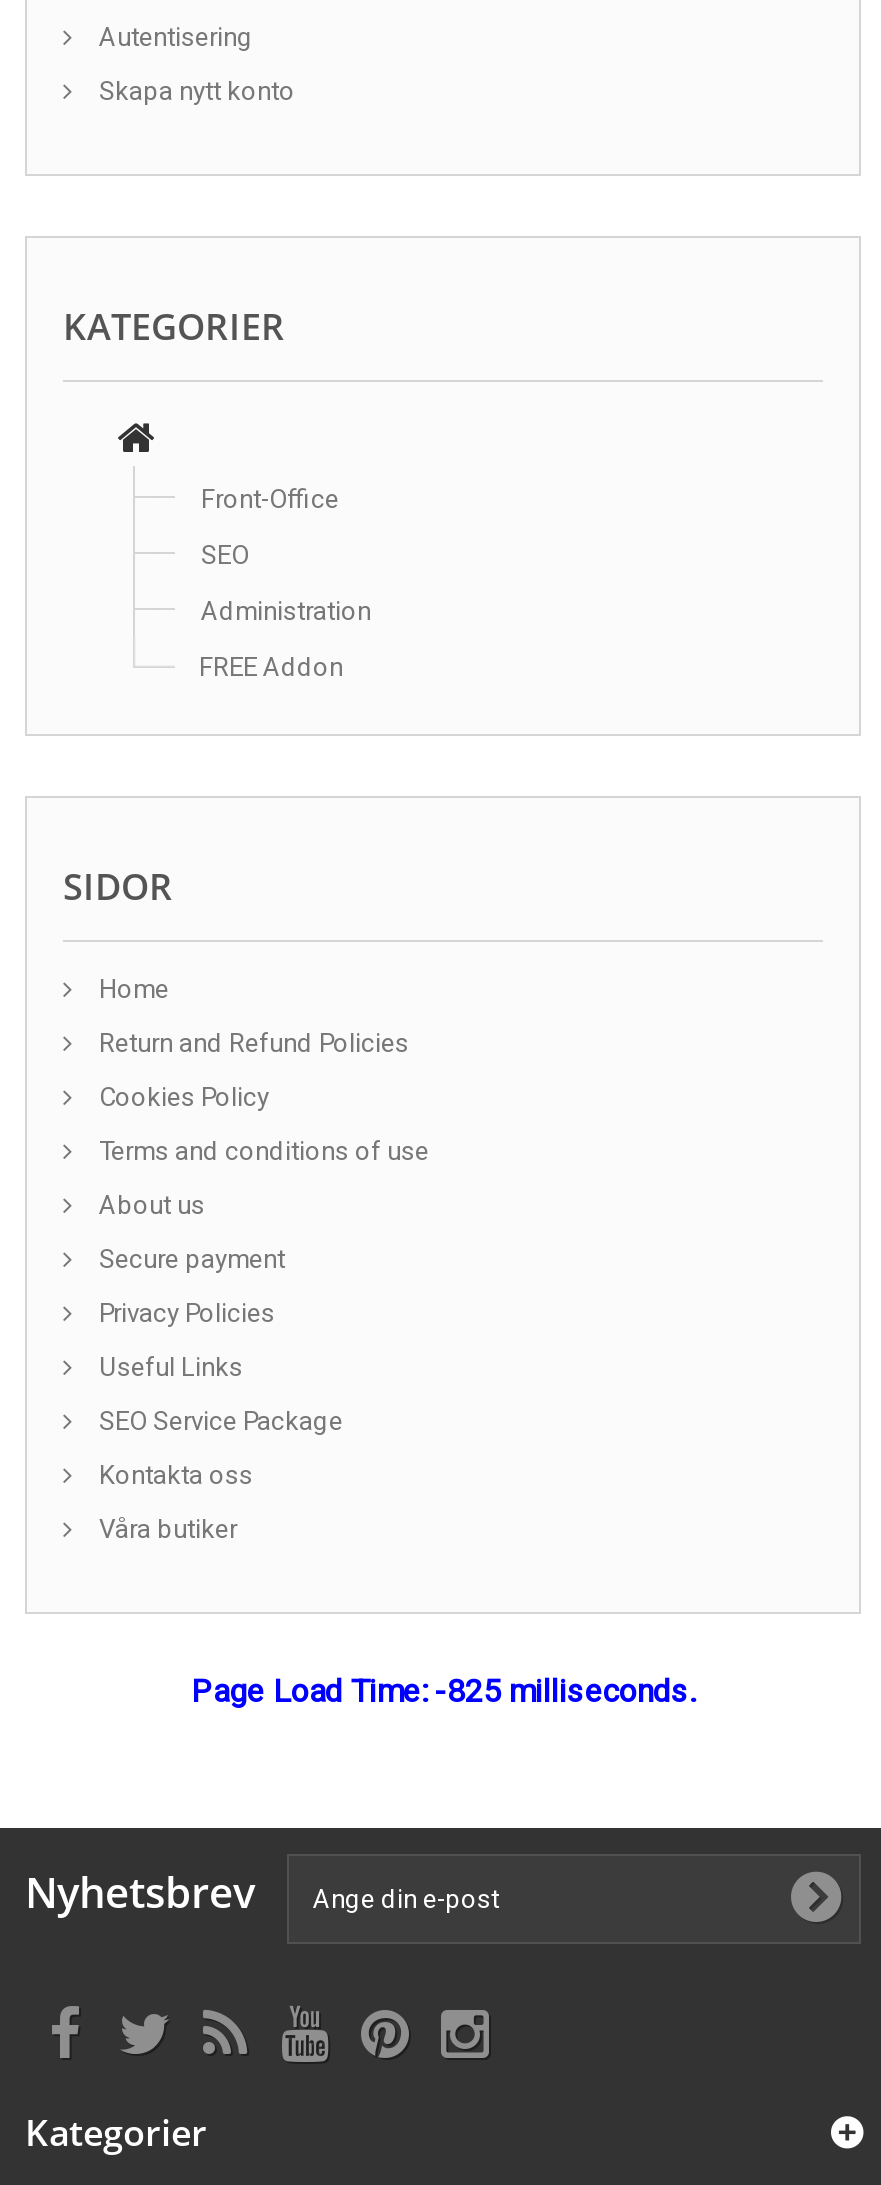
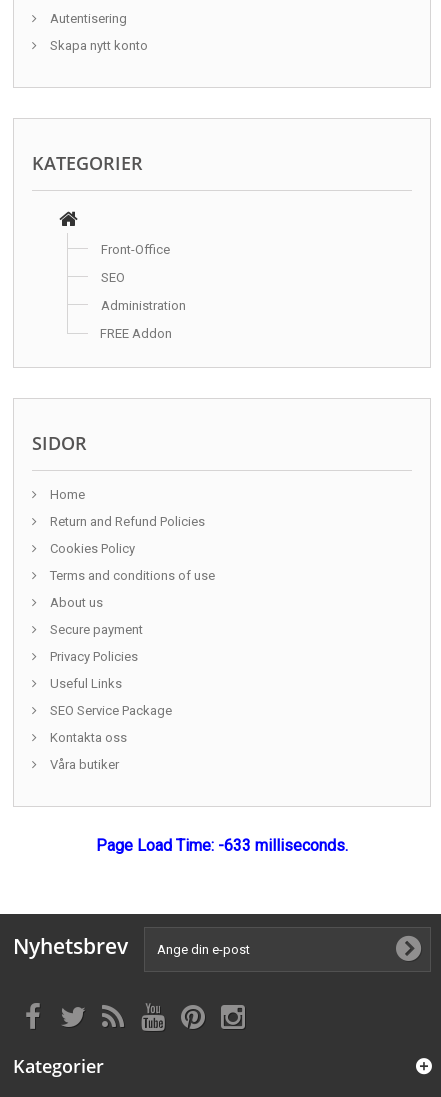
[191,1672,695,1710] Page Load Time: -825 milliseconds. -> [96,836,348,855] Page Load Time: -633 milliseconds.

